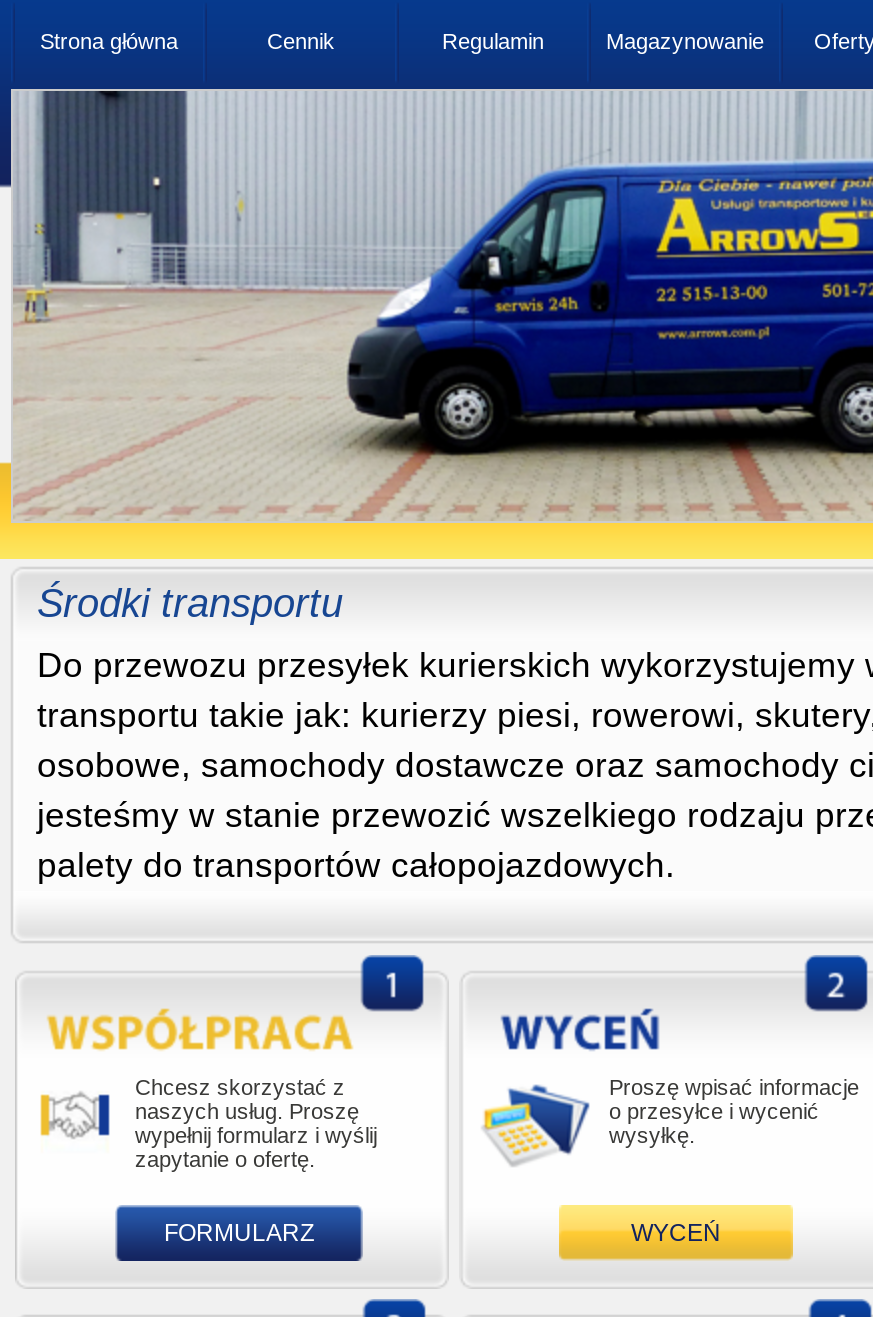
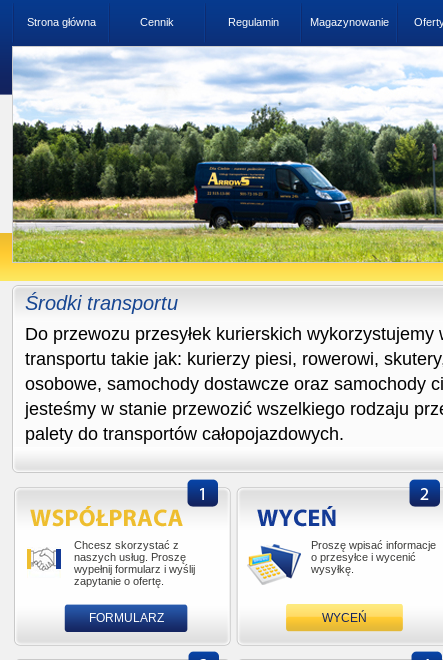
[11,89,867,523] [image] -> [12,46,440,263] [image]

